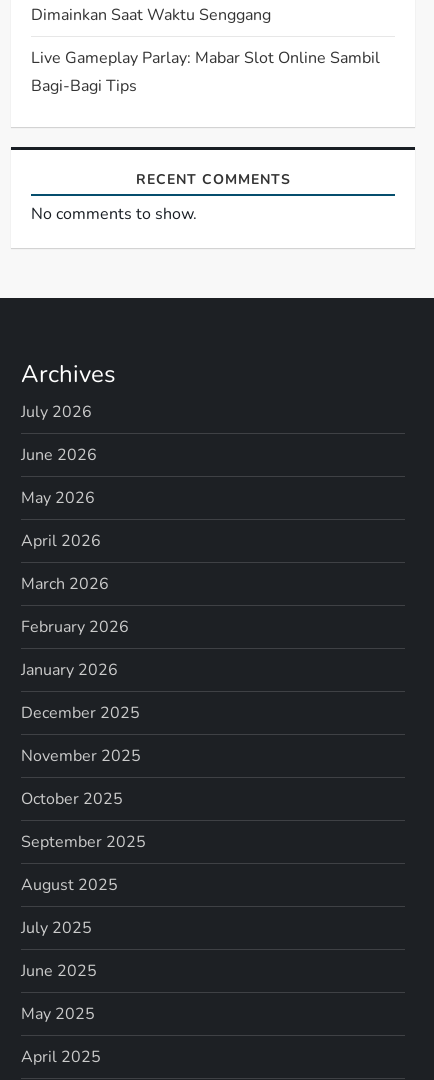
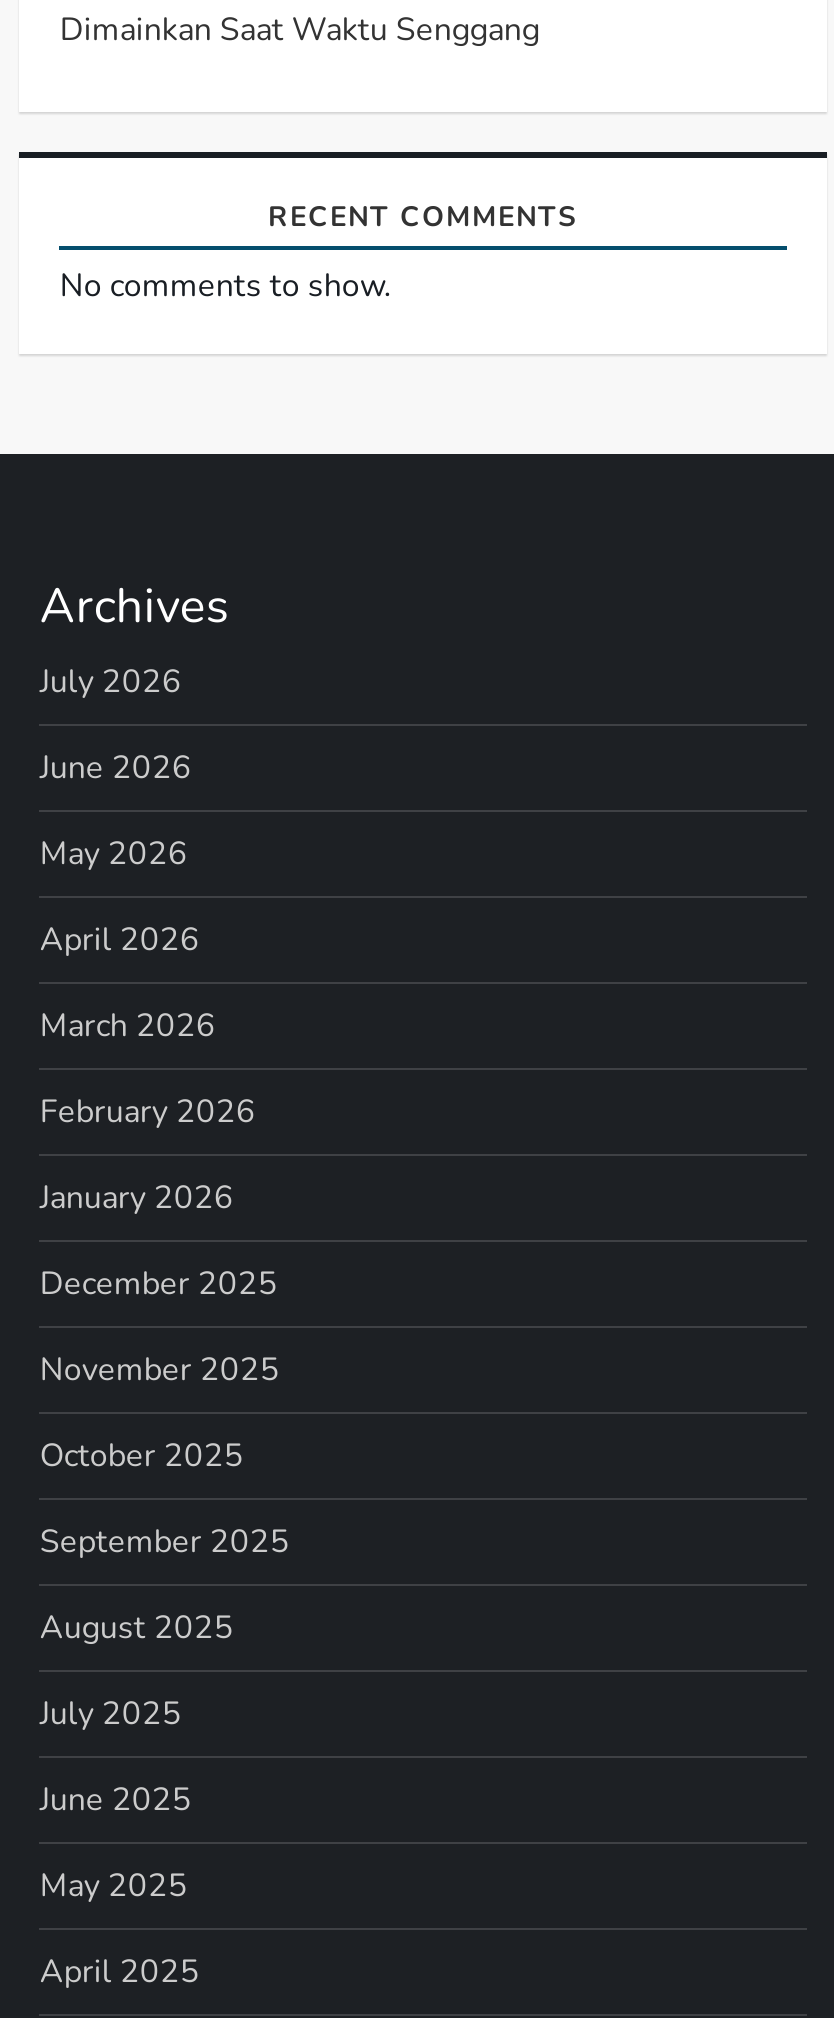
[31,47,380,97] Live Gameplay Parlay: Mabar Slot Online Sambil | Bagi-Bagi Tips -> none

